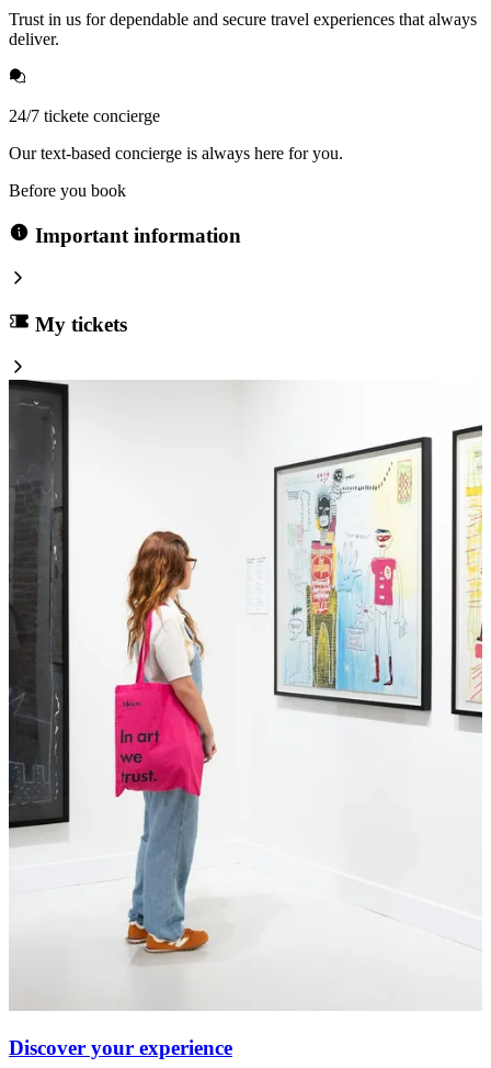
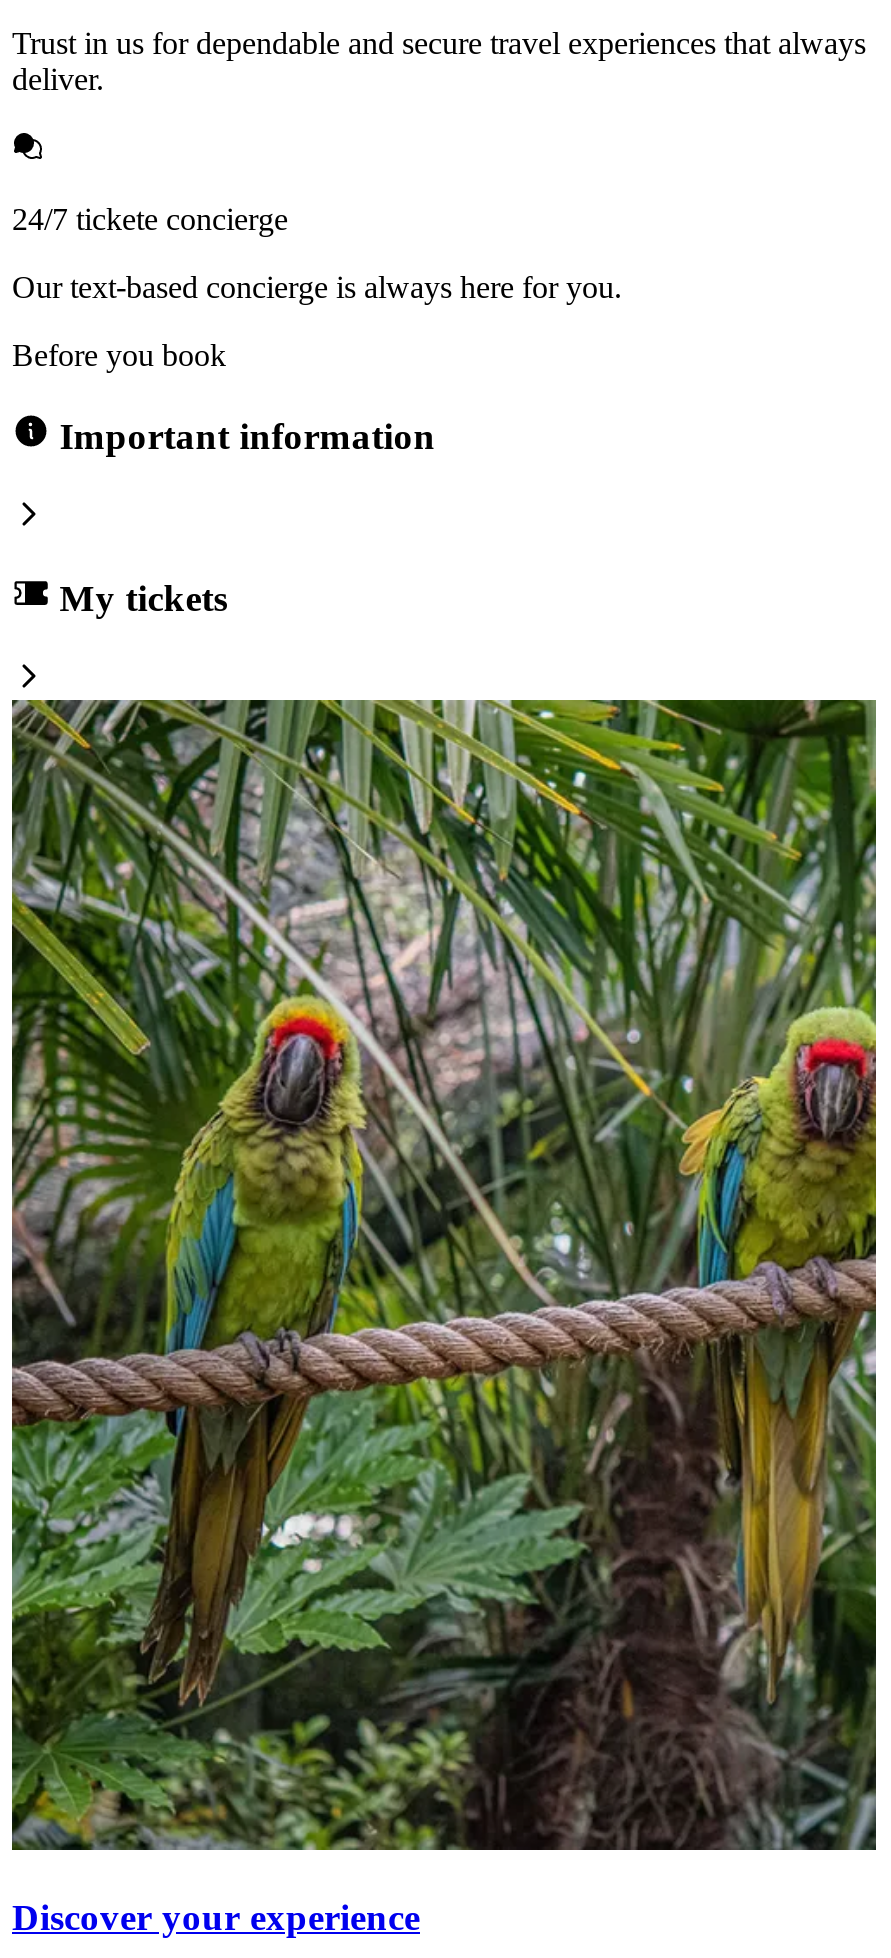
[8,379,483,1011] [image] -> [10,698,878,1852] [image]

